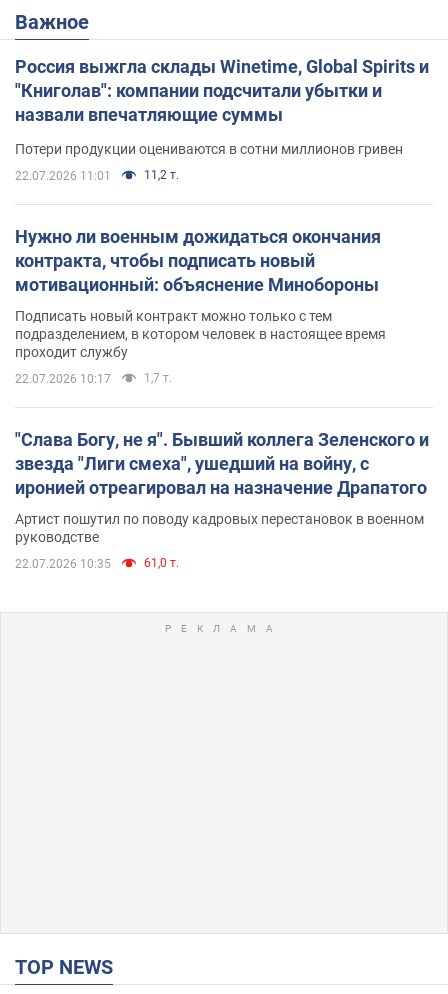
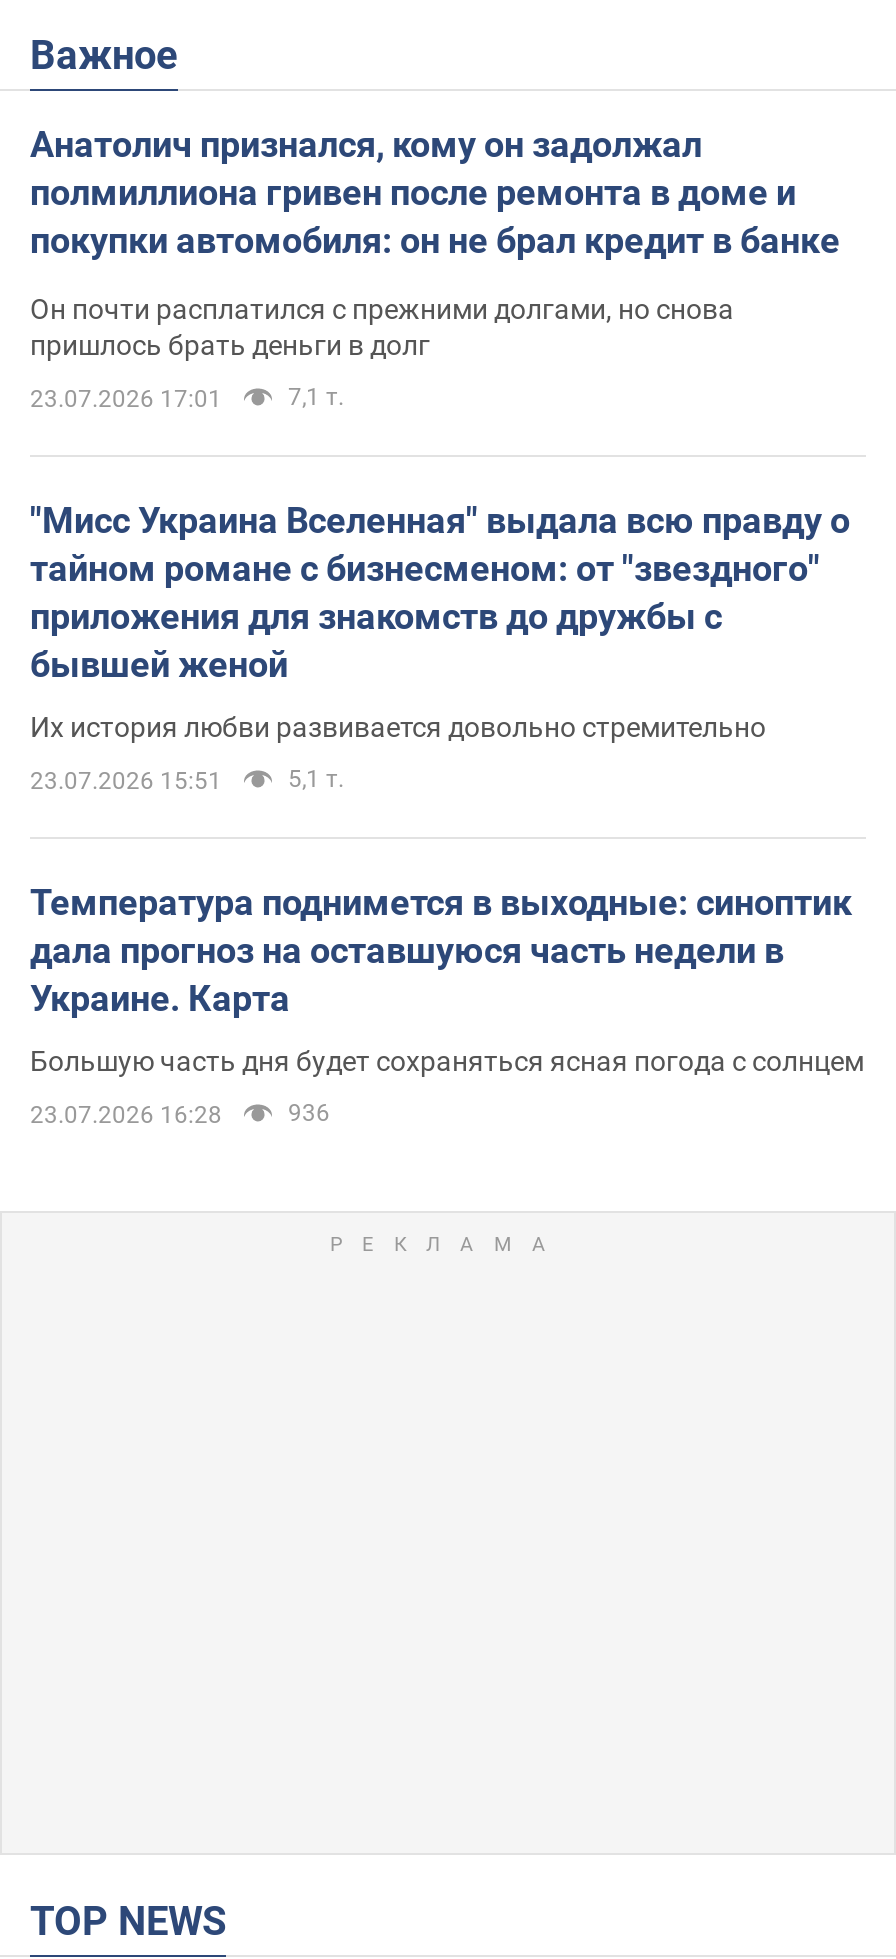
[15,56,429,125] Россия выжгла склады Winetime, Global Spirits и | "Книголав": компании подсчитали убытки и | назвали впечатляющие суммы -> [30,123,840,261] Анатолич признался, кому он задолжал | полмиллиона гривен после ремонта в доме и | покупки автомобиля: он не брал кредит в банке
[15,141,403,157] Потери продукции оцениваются в сотни миллионов гривен -> [30,293,734,361] Он почти расплатился с прежними долгами, но снова | пришлось брать деньги в долг
[15,168,179,183] 22.07.2026 11:01 | 11,2 т. -> [30,383,344,413] 23.07.2026 17:01 | 7,1 т.
[15,226,381,295] Нужно ли военным дожидаться окончания | контракта, чтобы подписать новый | мотивационный: объяснение Минобороны -> [30,499,850,685] "Мисс Украина Вселенная" выдала всю правду о | тайном романе с бизнесменом: от "звездного" | приложения для знакомств до дружбы с | бывшей женой
[15,308,386,360] Подписать новый контракт можно только с тем | подразделением, в котором человек в настоящее время | проходит службу -> [30,711,766,743] Их история любви развивается довольно стремительно
[15,371,172,386] 22.07.2026 10:17 | 1,7 т. -> [30,765,344,795] 23.07.2026 15:51 | 5,1 т.
[15,429,429,498] "Слава Богу, не я". Бывший коллега Зеленского и | звезда "Лиги смеха", ушедший на войну, с | иронией отреагировал на назначение Драпатого -> [30,881,852,1019] Температура поднимется в выходные: синоптик | дала прогноз на оставшуюся часть недели в | Украине. Карта
[15,511,424,545] Артист пошутил по поводу кадровых перестановок в военном | руководстве -> [30,1045,864,1077] Большую часть дня будет сохраняться ясная погода с солнцем
[15,556,179,571] 22.07.2026 10:35 | 61,0 т. -> [30,1099,330,1129] 23.07.2026 16:28 | 936

